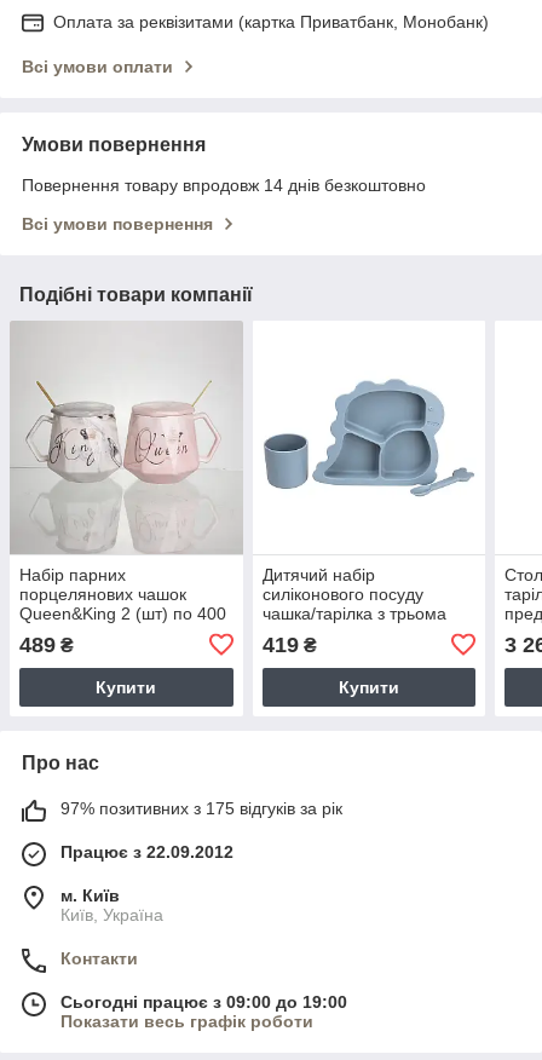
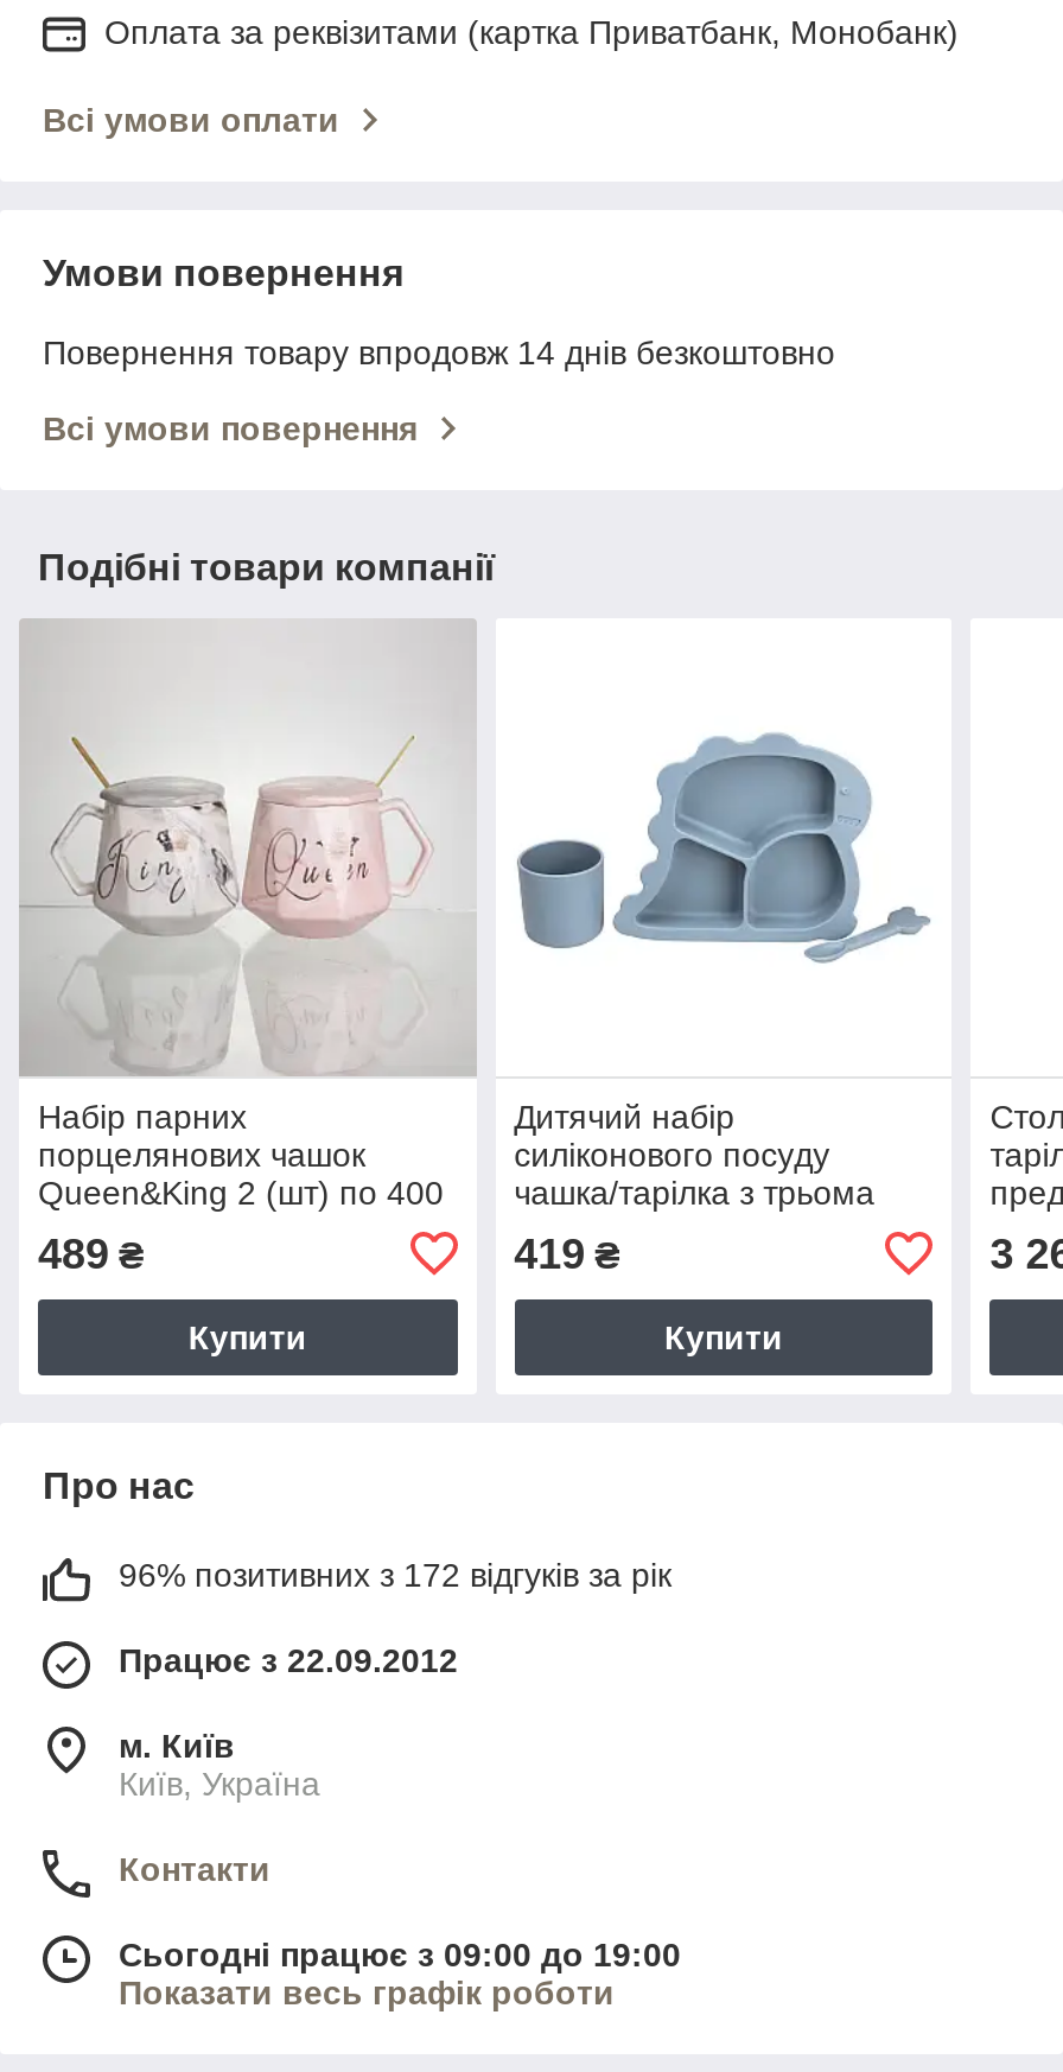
[60,798,342,818] 97% позитивних з 175 відгуків за рік -> [119,1555,671,1593] 96% позитивних з 172 відгуків за рік

